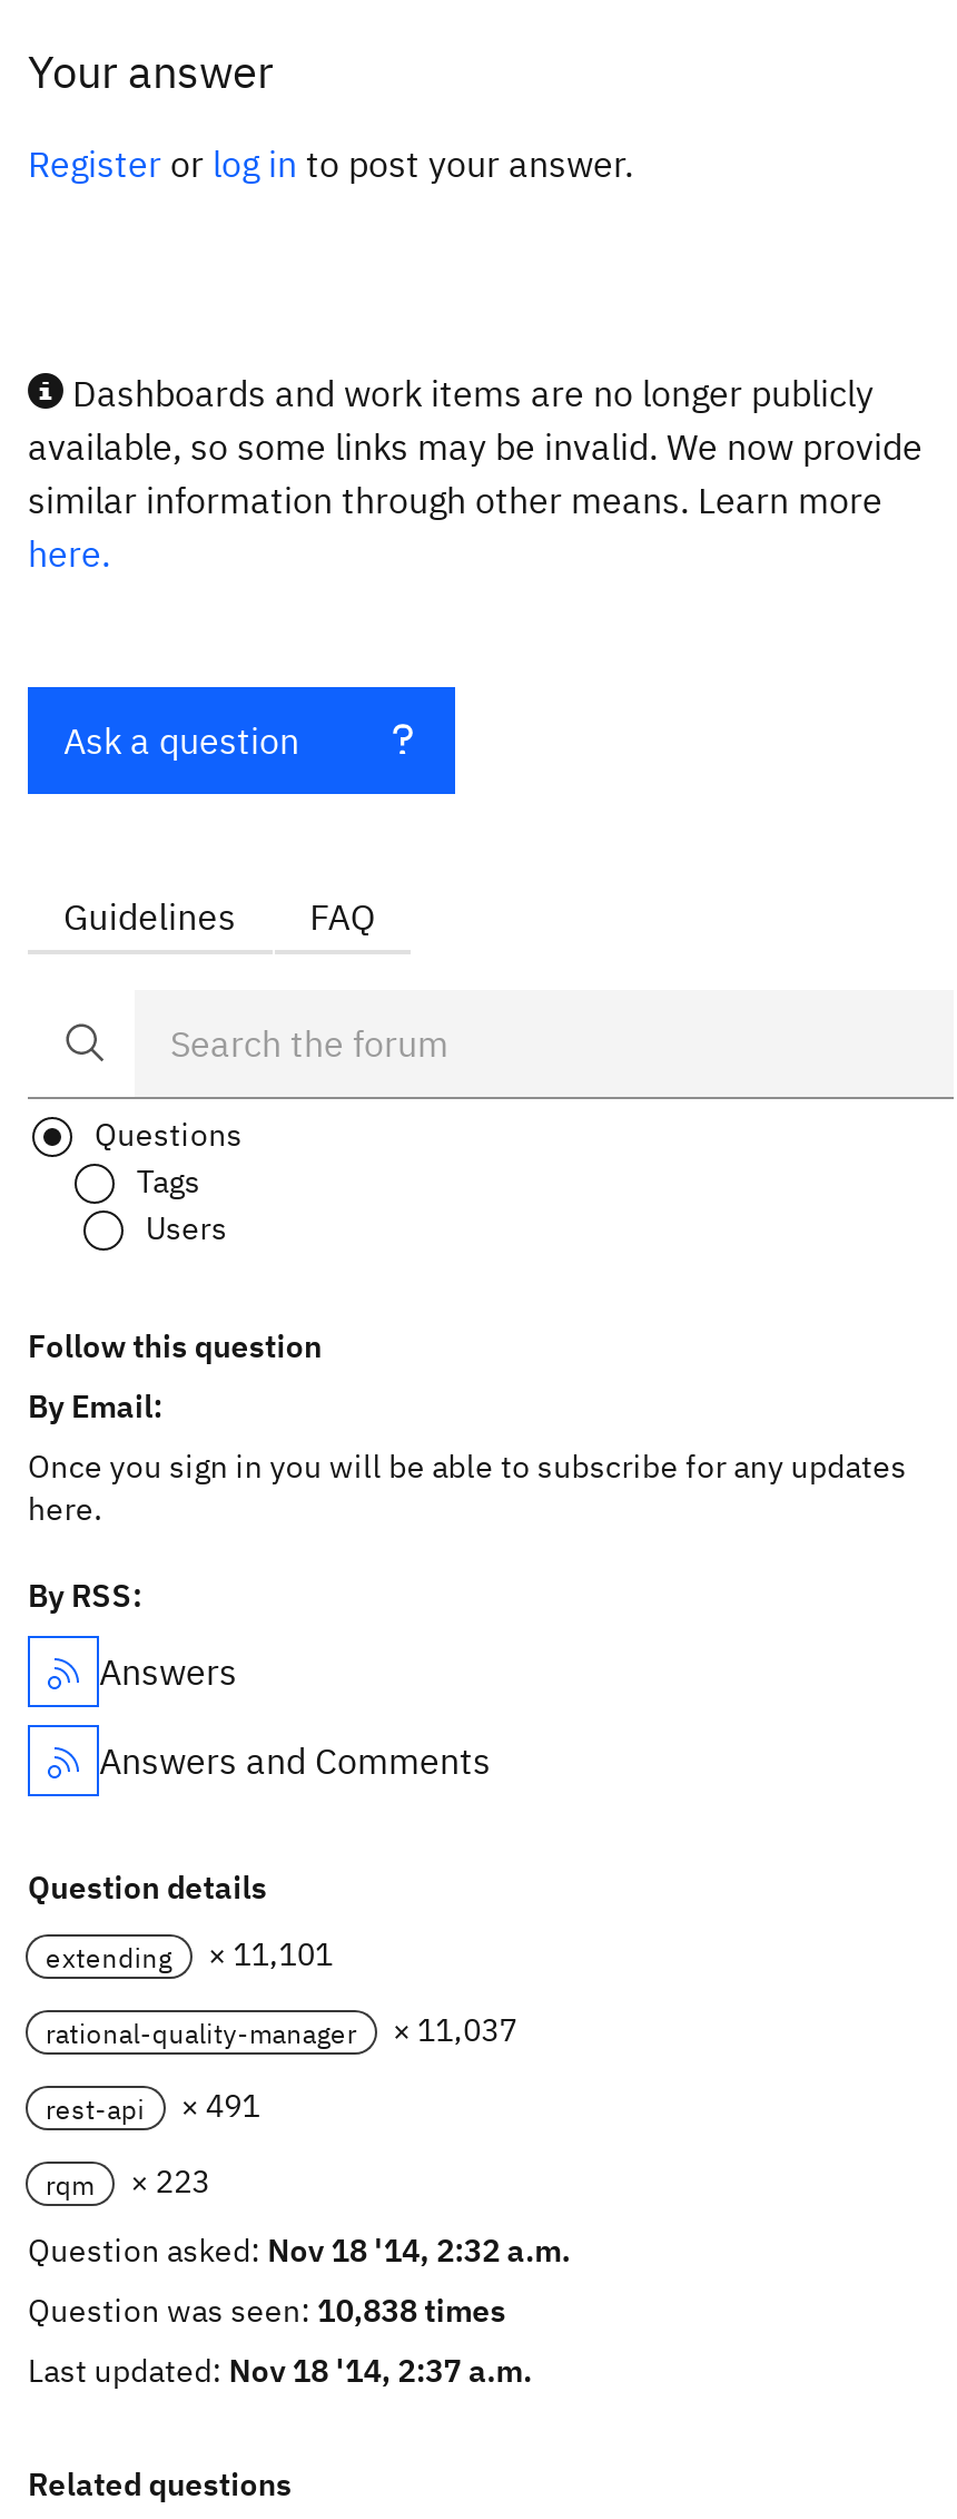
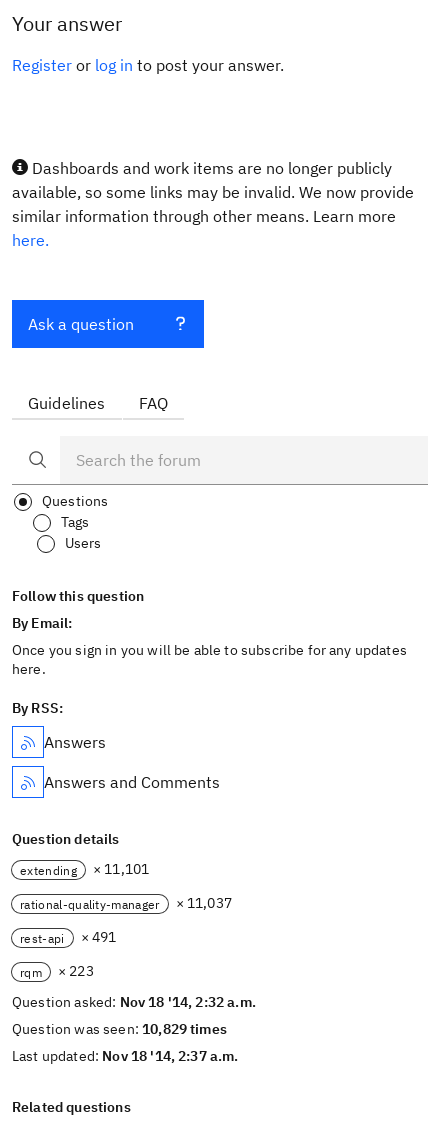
[28,2291,506,2331] Question was seen: 10,838 times -> [12,1020,227,1038] Question was seen: 10,829 times

